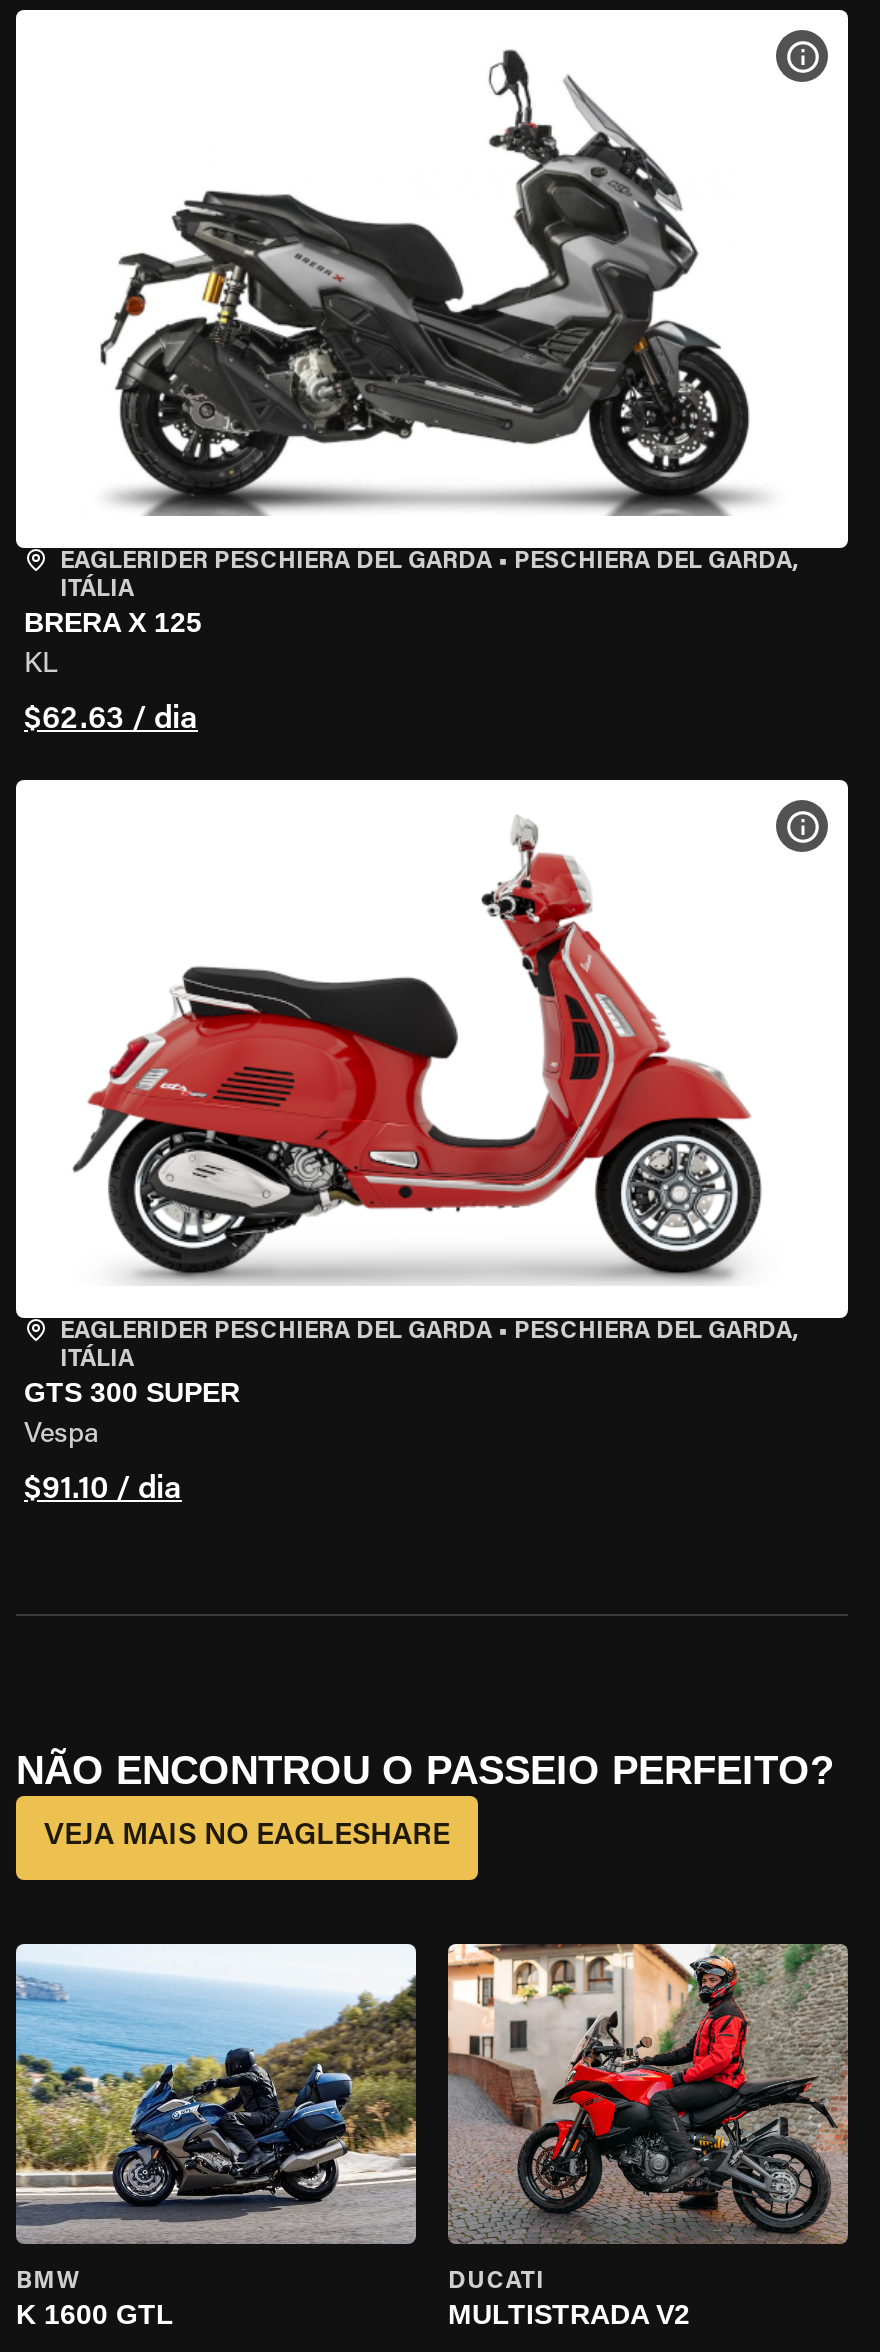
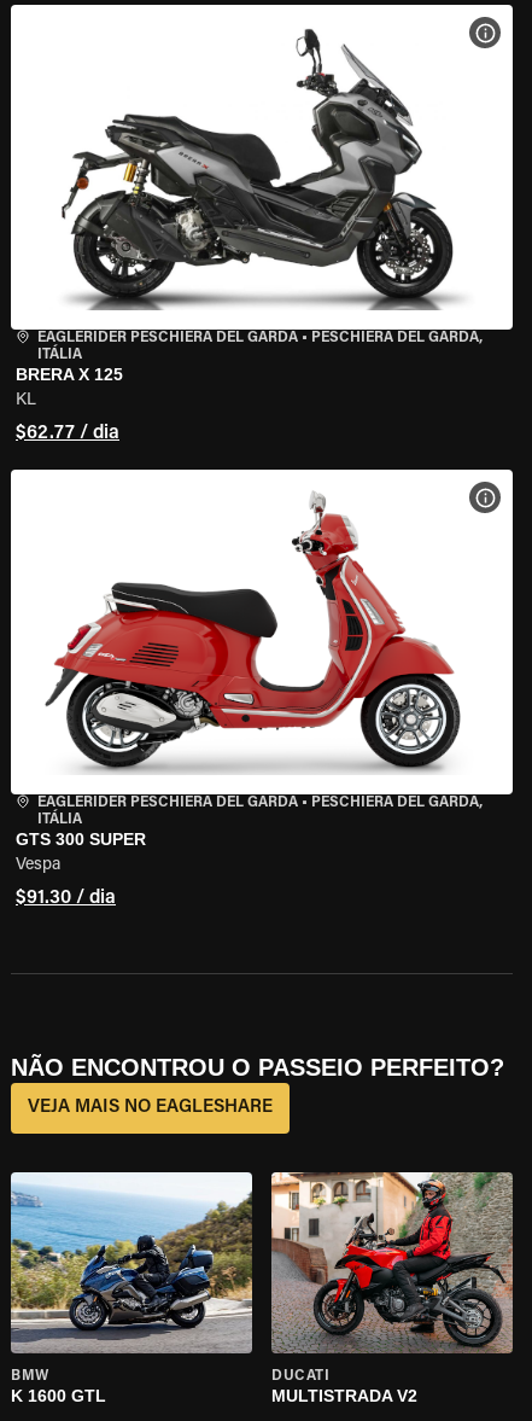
[24,704,198,736] $62.63 / dia -> [16,424,119,443] $62.77 / dia
[24,1474,182,1506] $91.10 / dia -> [16,889,116,908] $91.30 / dia

